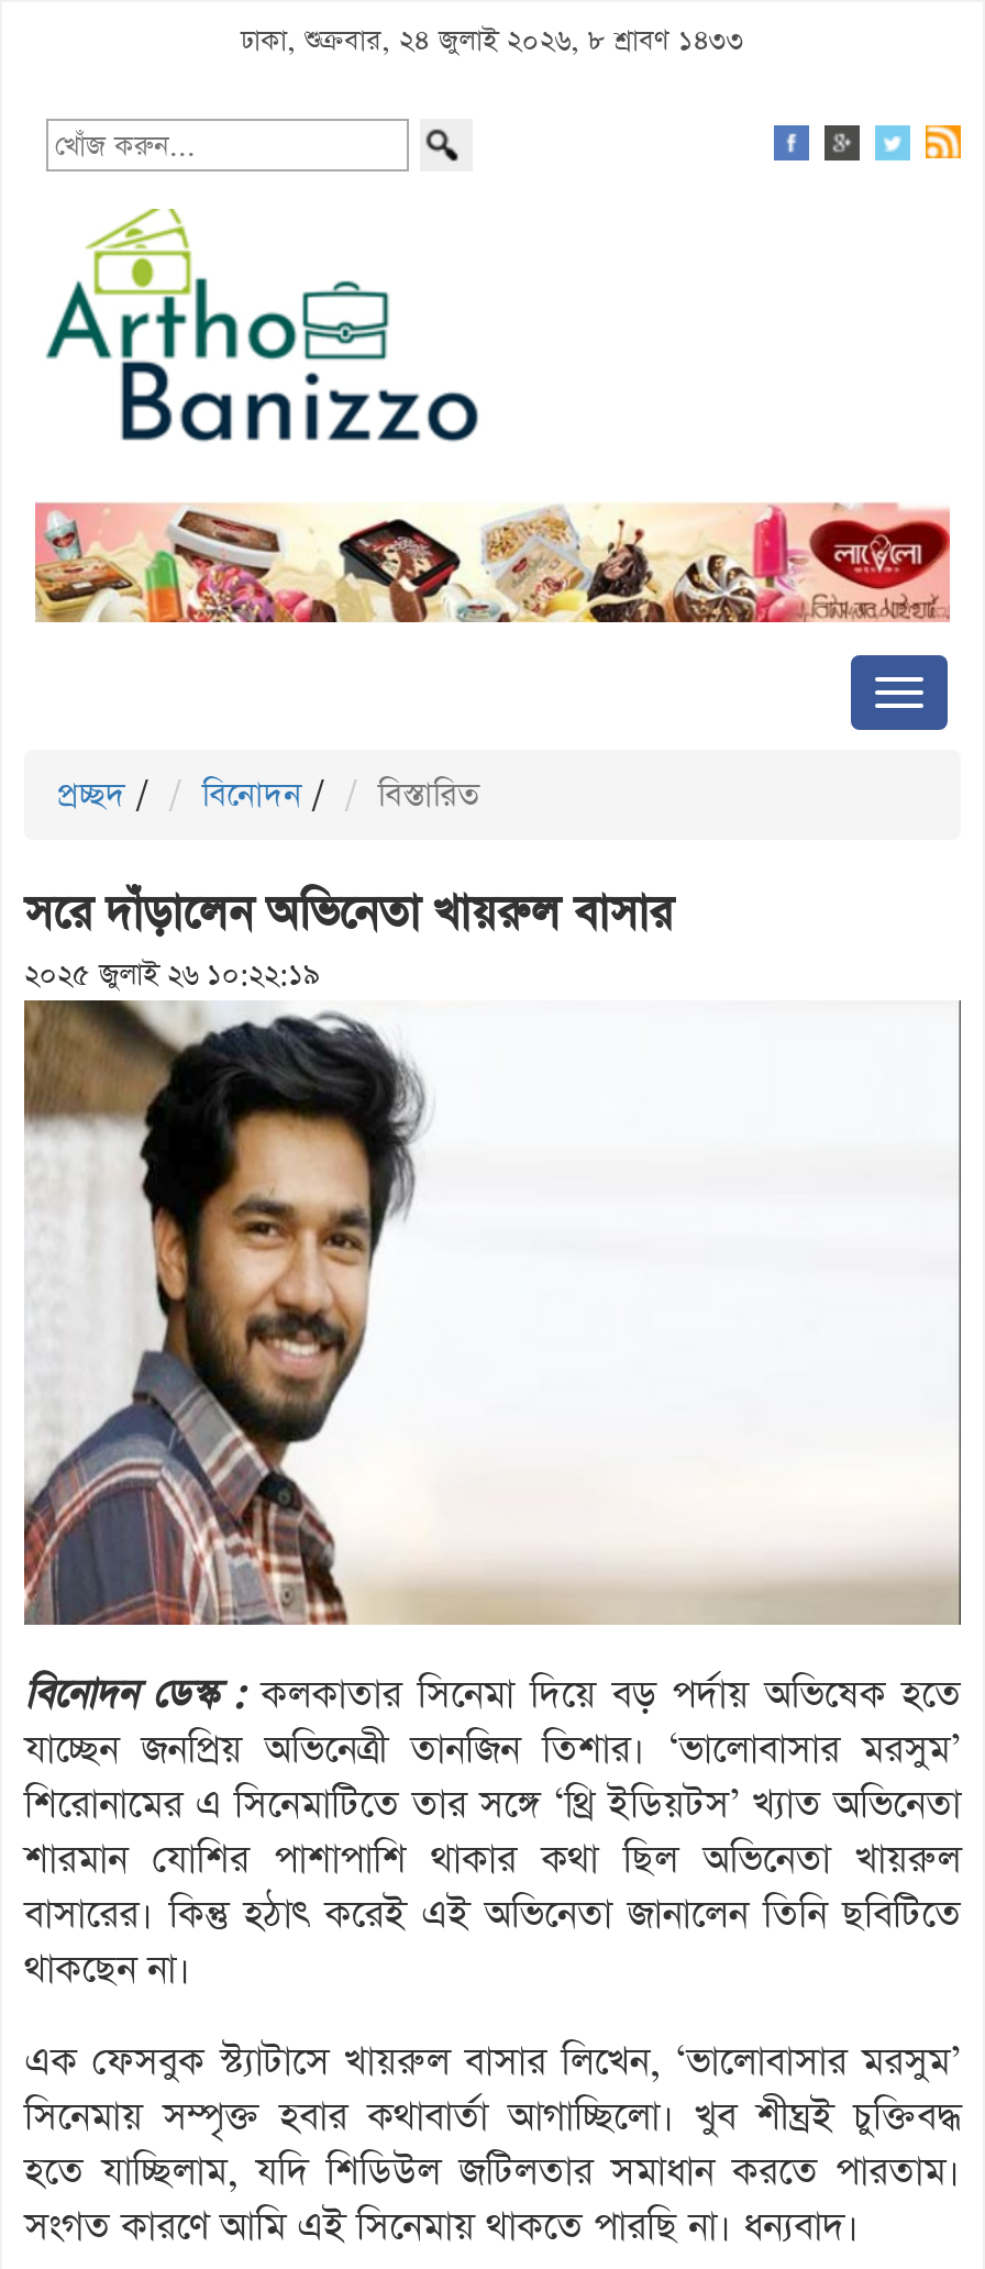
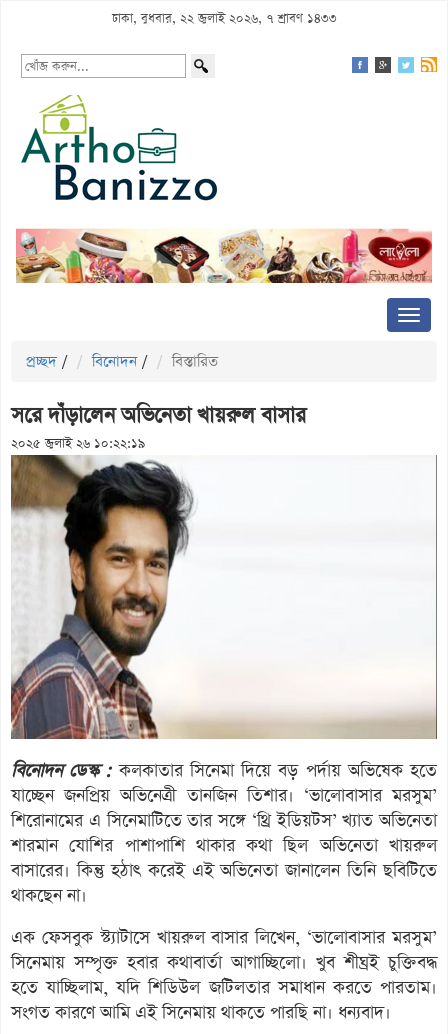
[241,22,744,59] ঢাকা, শুক্রবার, ২৪ জুলাই ২০২৬, ৮ শ্রাবণ ১৪৩৩ -> [111,10,336,27] ঢাকা, বুধবার, ২২ জুলাই ২০২৬, ৭ শ্রাবণ ১৪৩৩

